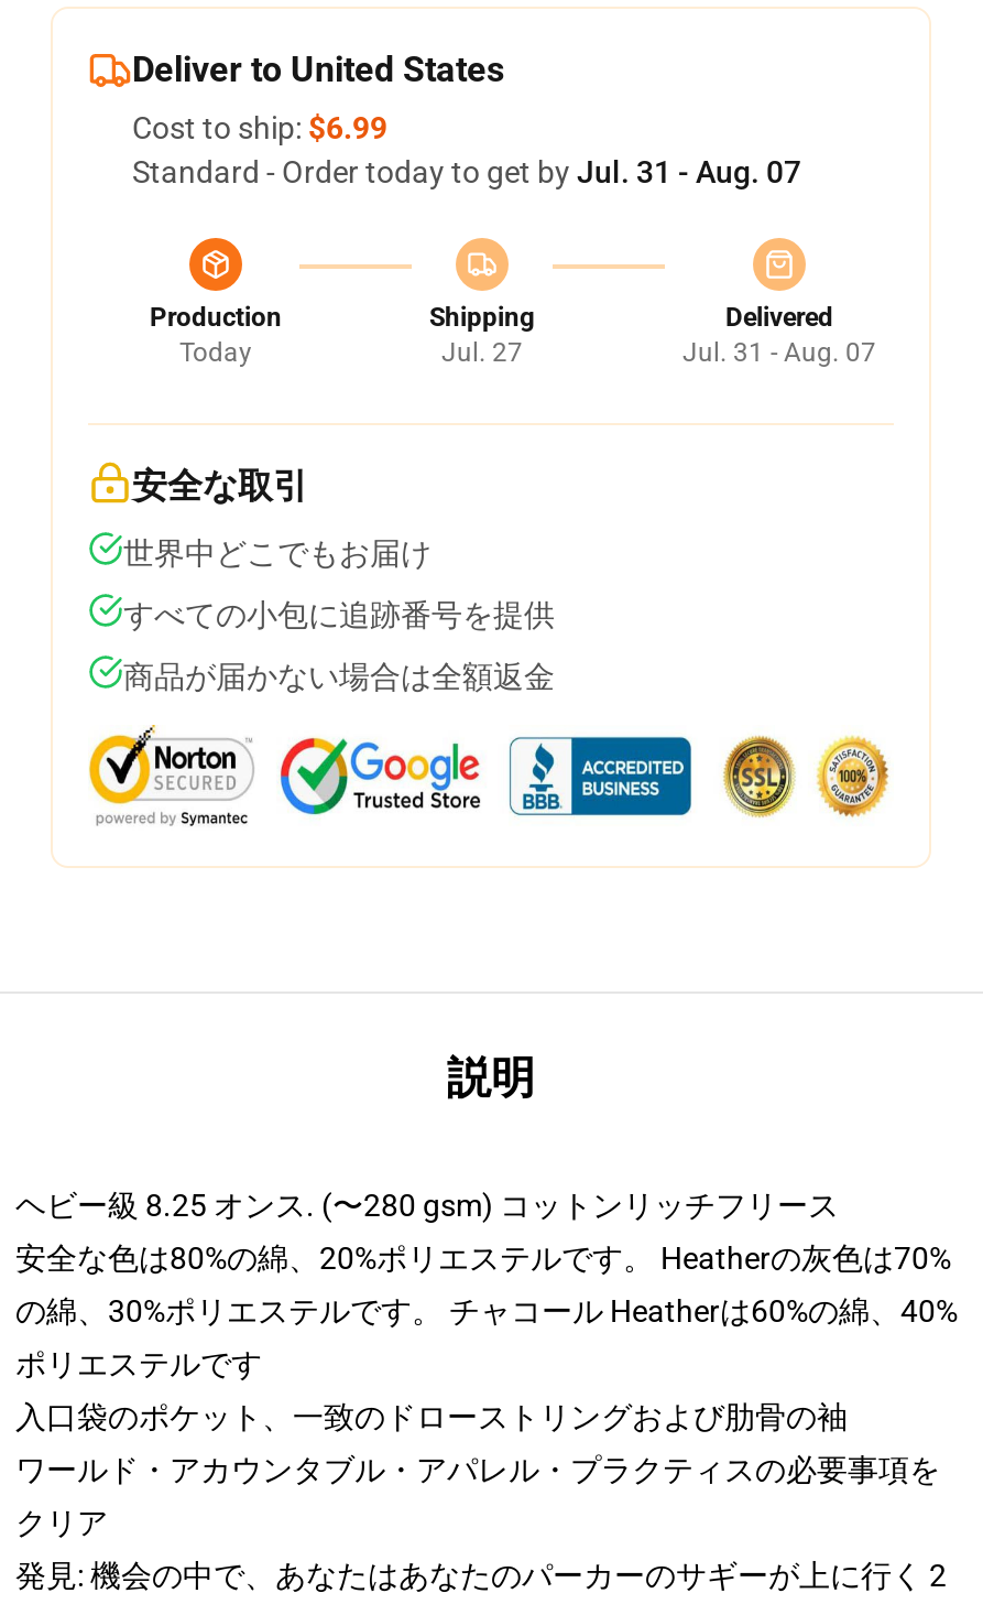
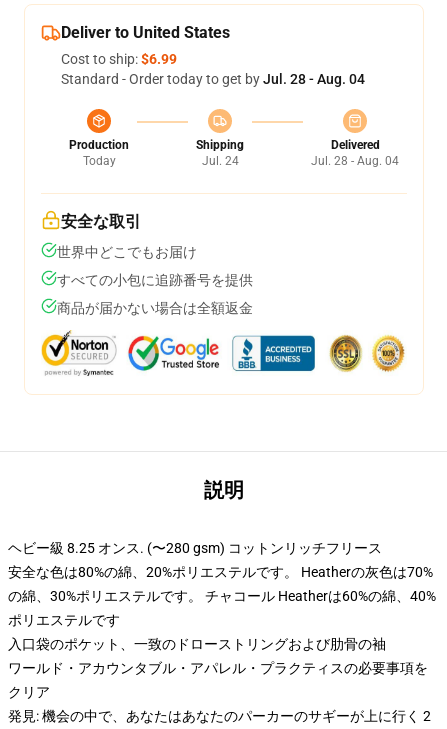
[132,154,801,189] Standard - Order today to get by Jul. 31 - Aug. 07 -> [61,71,365,87] Standard - Order today to get by Jul. 28 - Aug. 04
[441,337,523,368] Jul. 27 -> [201,154,238,168] Jul. 24
[682,337,876,368] Jul. 31 - Aug. 07 -> [311,154,399,168] Jul. 28 - Aug. 04

